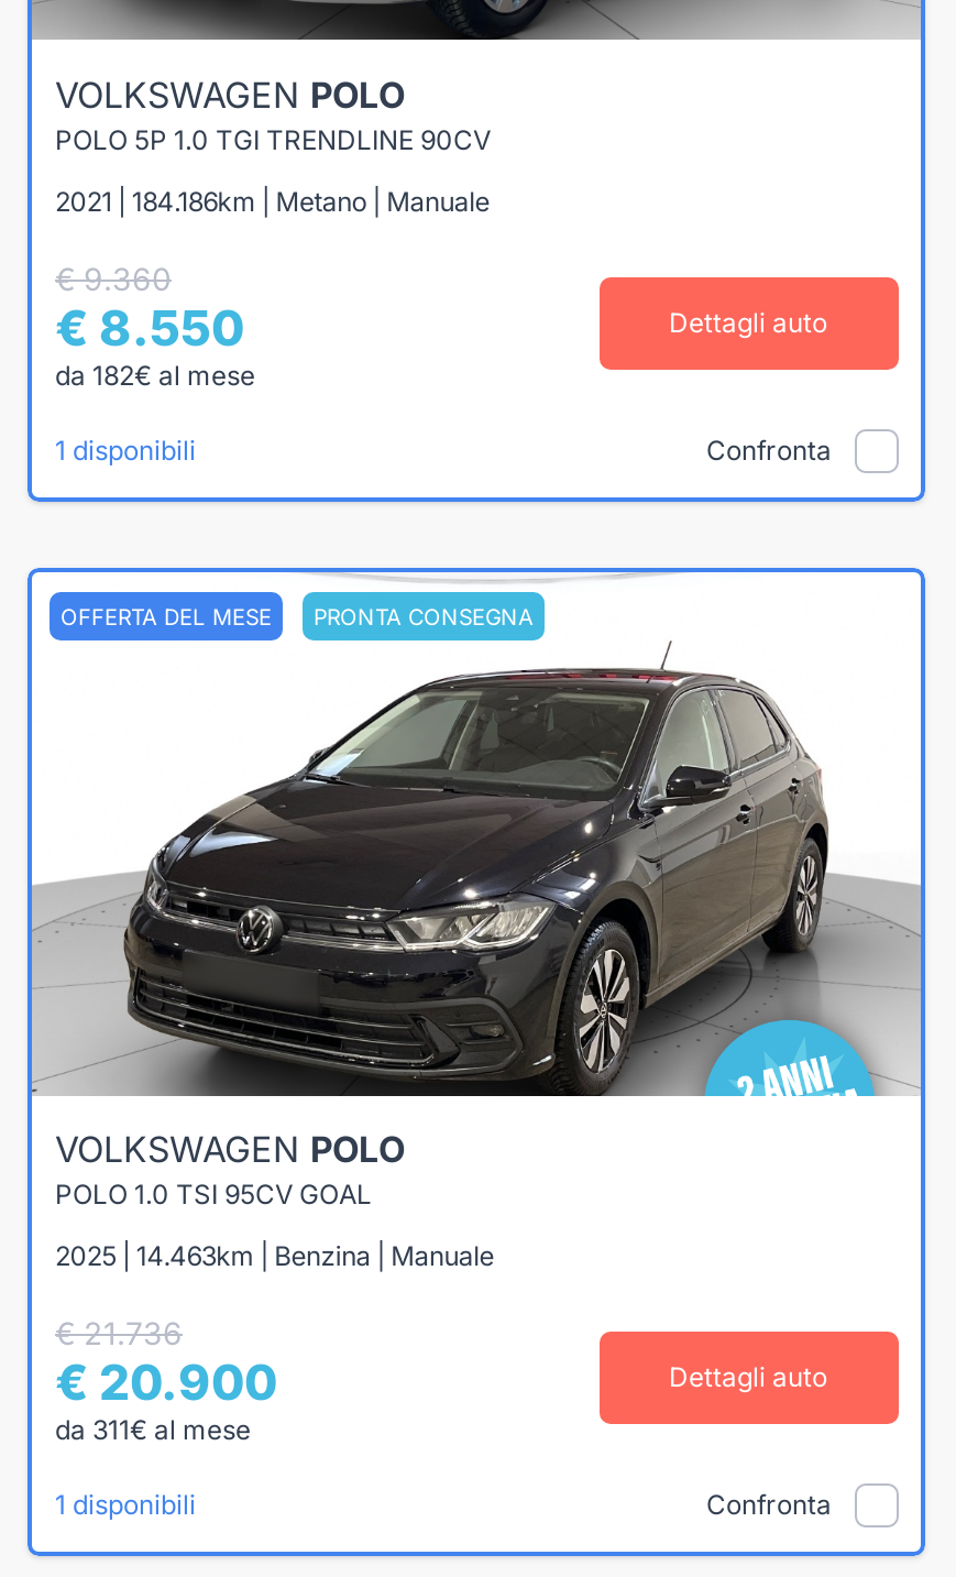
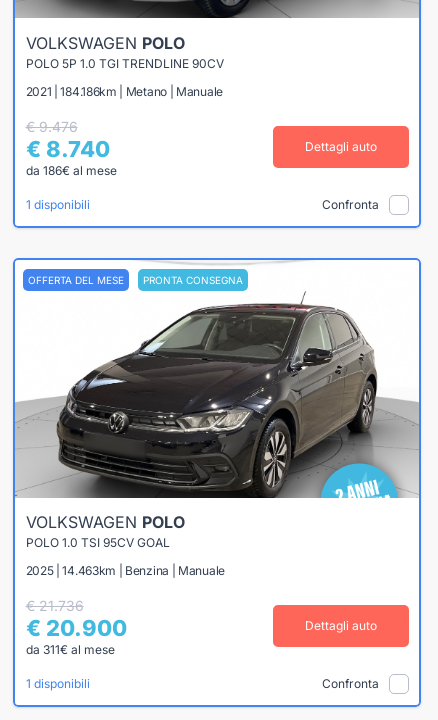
[55,260,172,297] € 9.360 -> [25,118,77,135] € 9.476
[55,299,244,357] € 8.550 -> [25,136,109,162] € 8.740
[55,359,255,392] da 182€ al mese -> [25,163,116,178] da 186€ al mese

